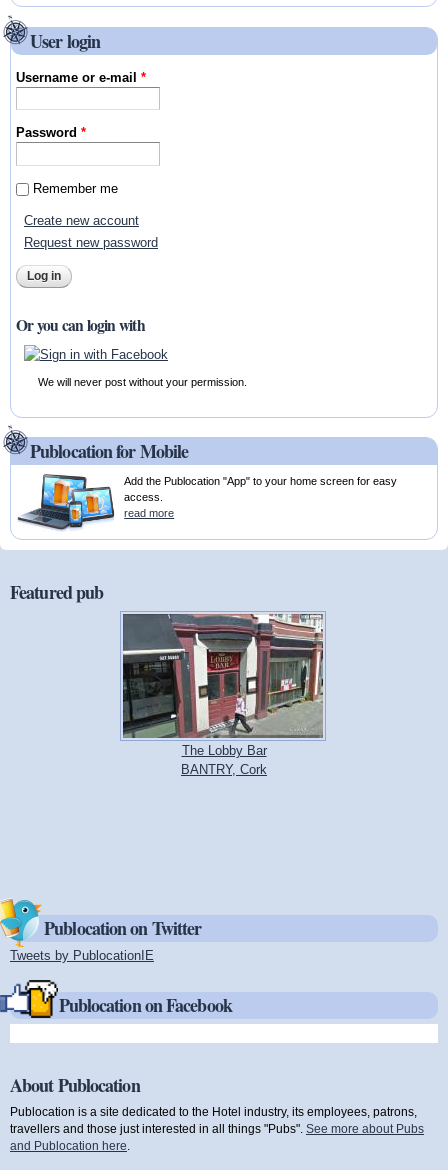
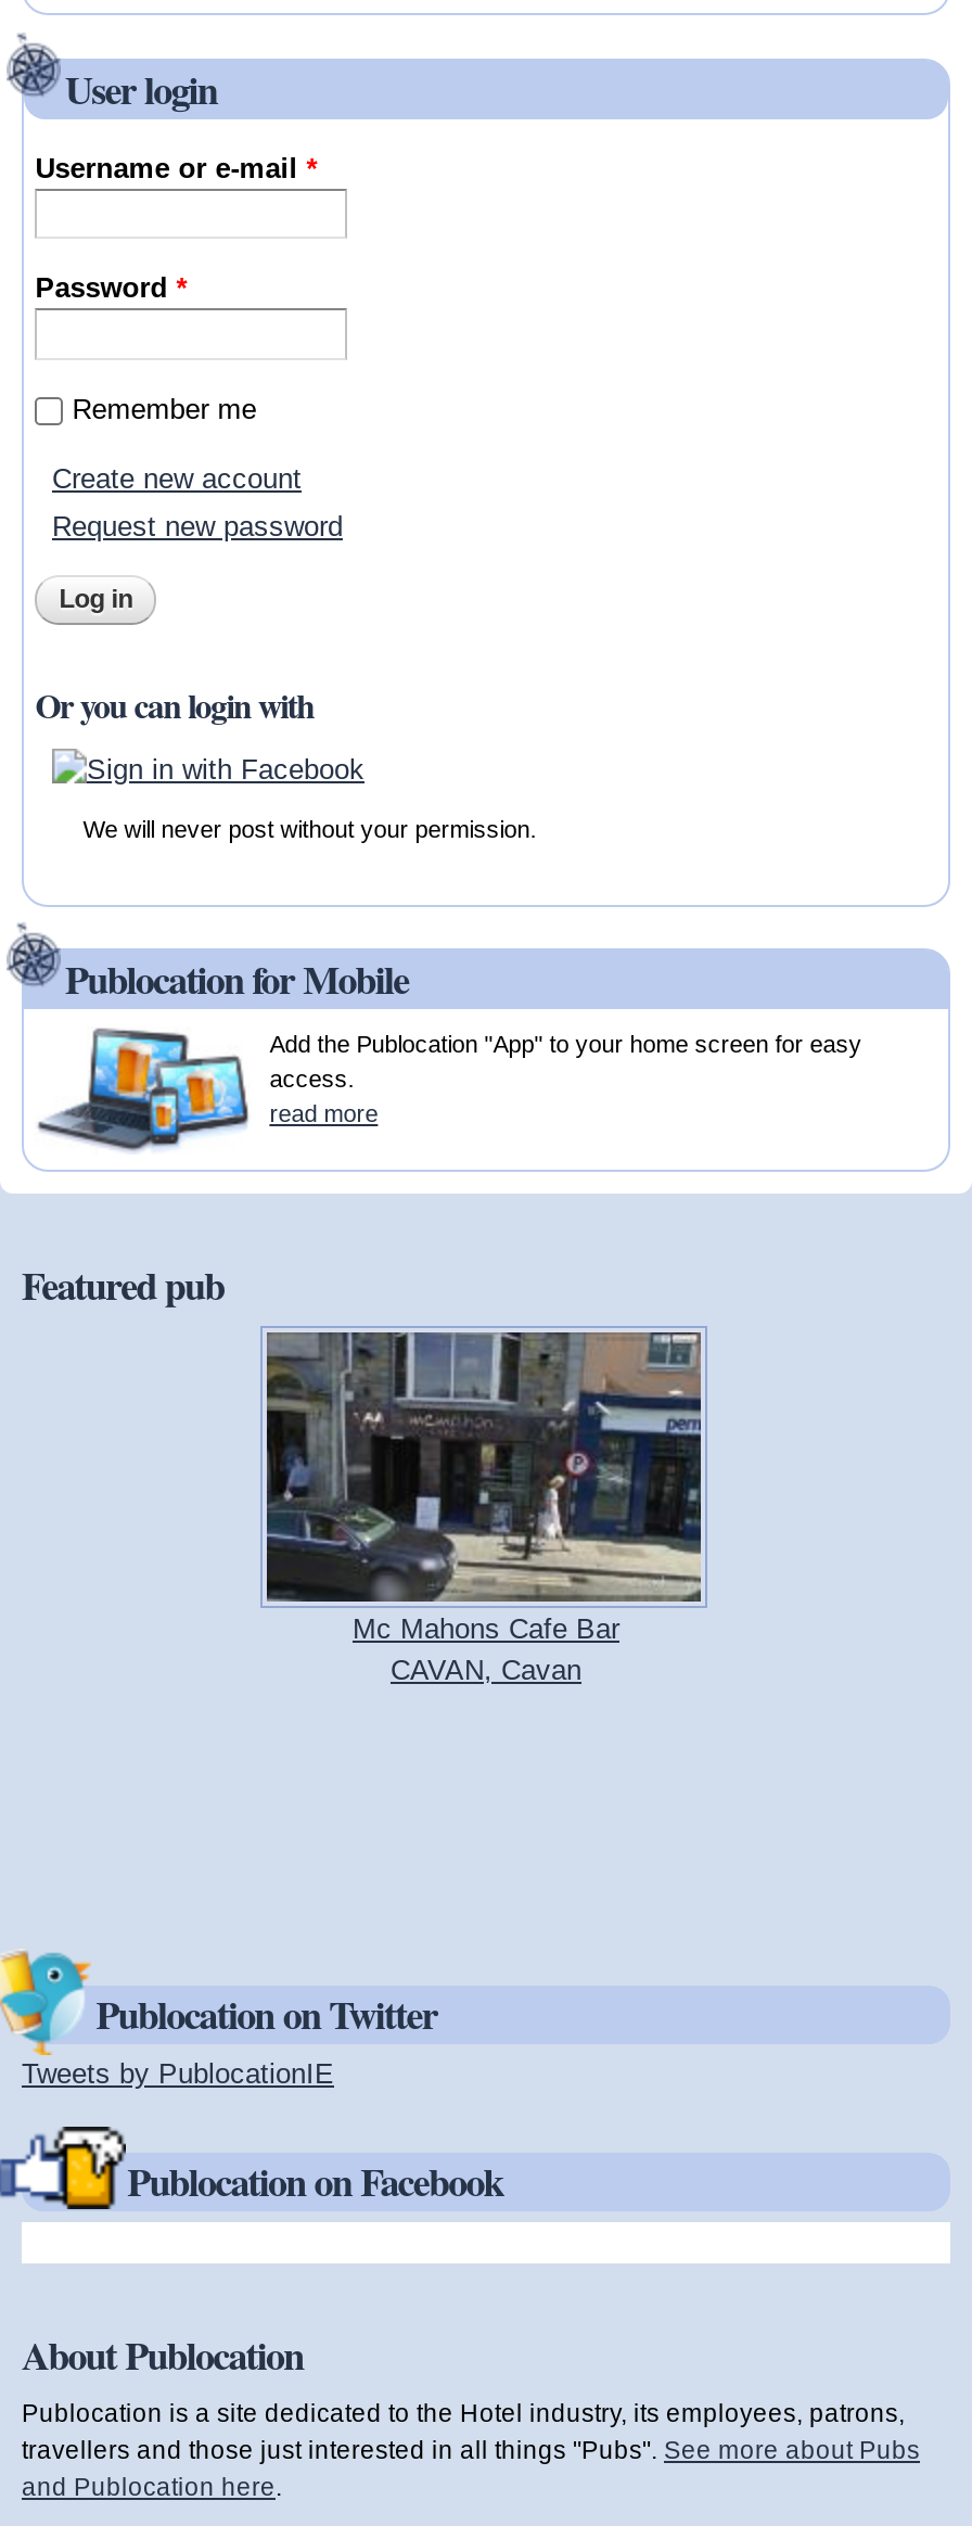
[123,614,324,777] [image] | The Lobby Bar | BANTRY, Cork -> [265,1330,703,1686] [image] | Mc Mahons Cafe Bar | CAVAN, Cavan

